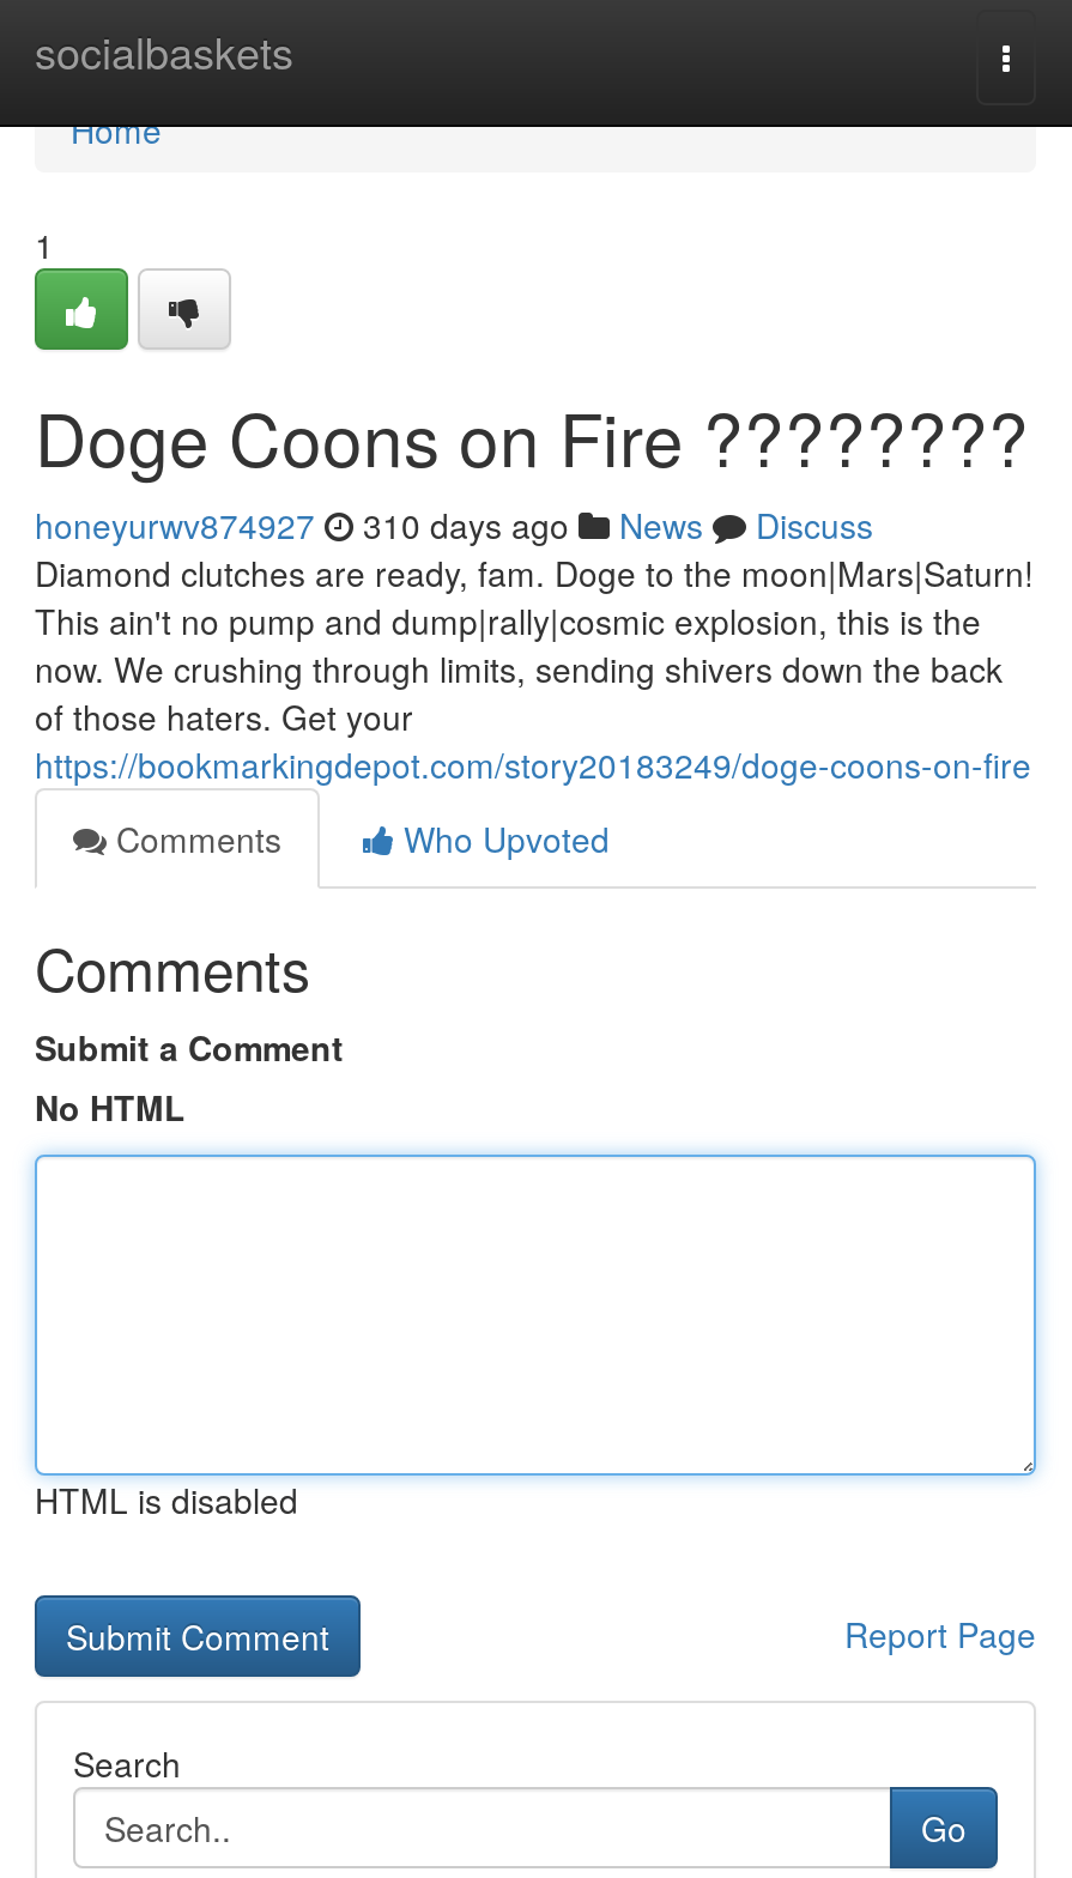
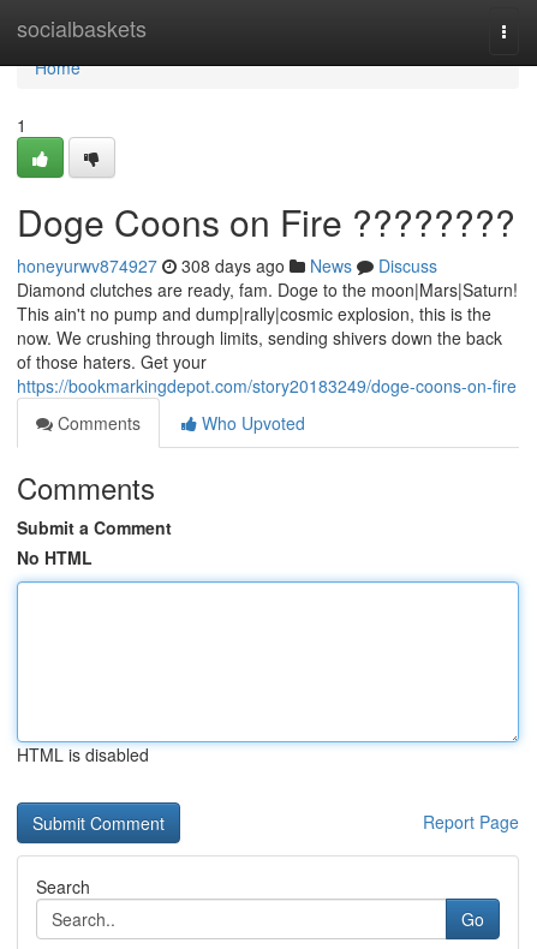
[35,501,873,549] honeyurwv874927 310 days ago News Discuss -> [17,253,437,277] honeyurwv874927 308 days ago News Discuss

